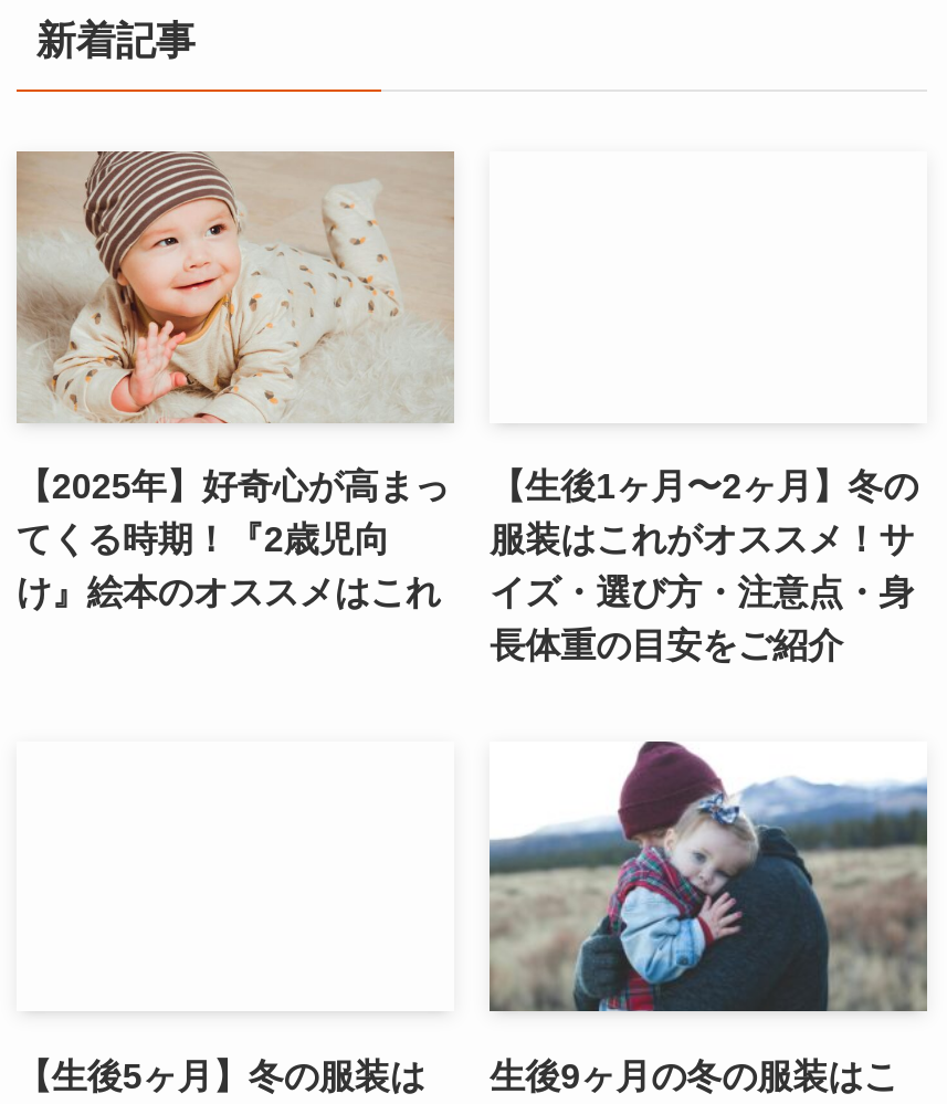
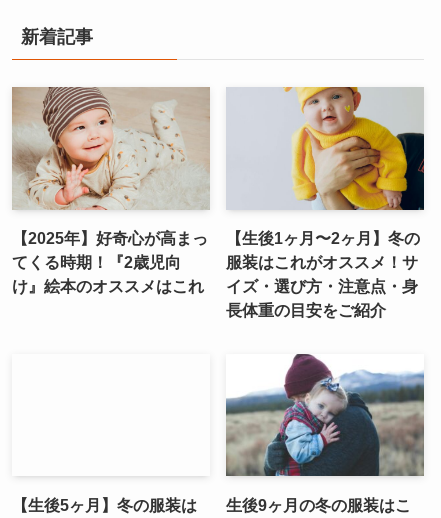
none -> [227,86,425,211] [image]

